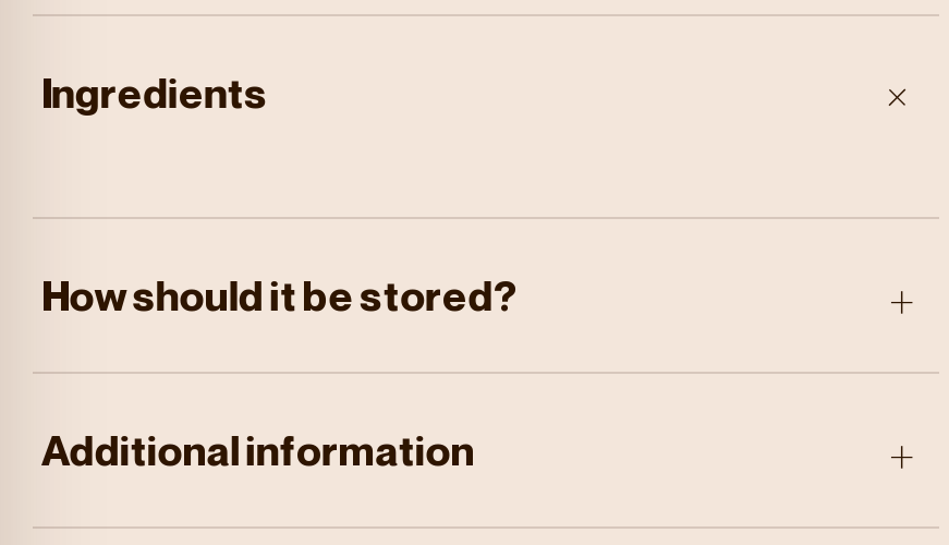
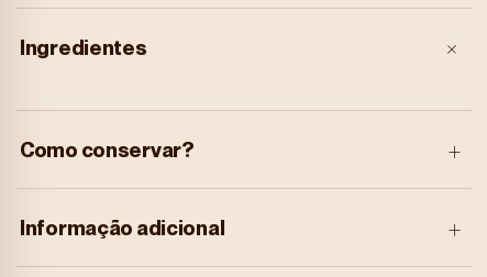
[41,68,268,116] Ingredients -> [20,35,147,59] Ingredientes
[41,270,519,318] How should it be stored? -> [20,137,194,161] Como conservar?
[41,425,474,473] Additional information -> [20,215,225,239] Informação adicional

